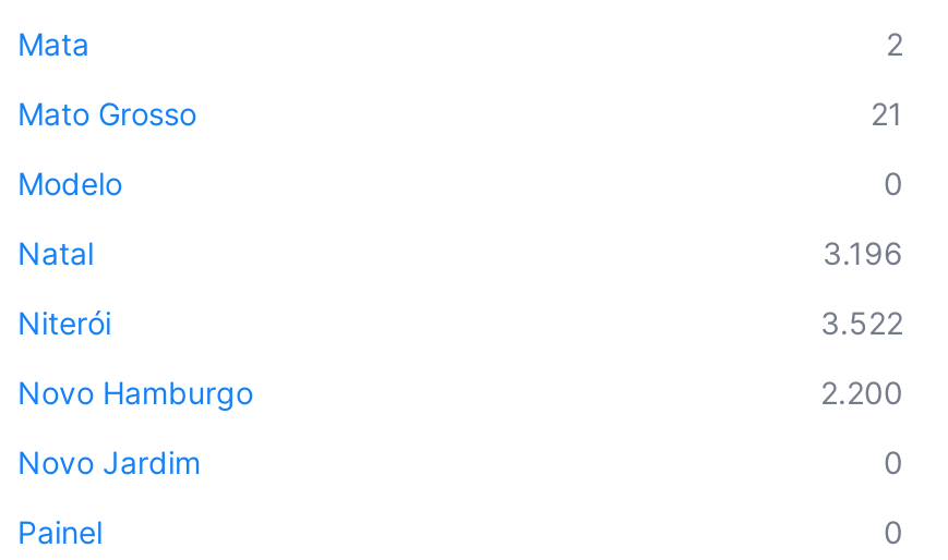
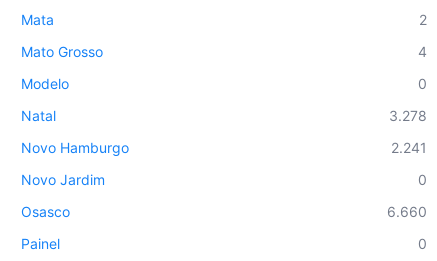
[871,94,903,131] 21 -> [418,43,427,60] 4
[17,233,903,340] 3.196 | Niterói | 3.522 -> [389,107,427,124] 3.278
moved [17,373,903,480] -> [21,139,427,188]: Novo Hamburgo | Novo Jardim | 0
[820,373,903,410] 2.200 -> [391,139,427,156] 2.241
none -> [21,203,427,220] Osasco | 6.660

